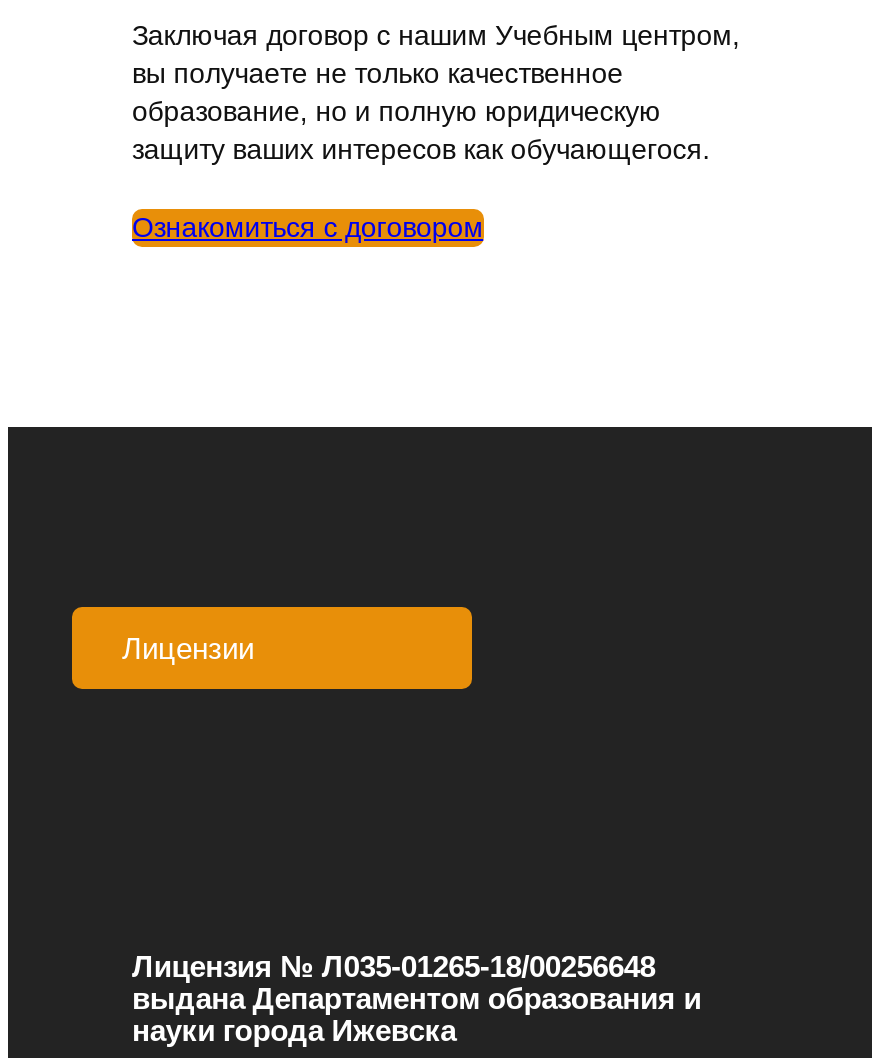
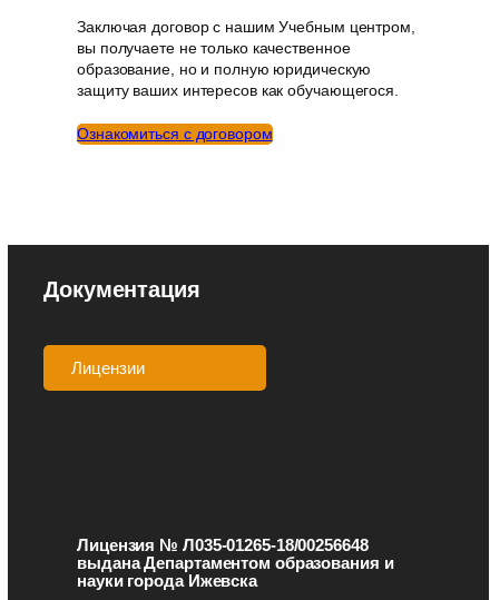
none -> [43,277,200,301] Документация

